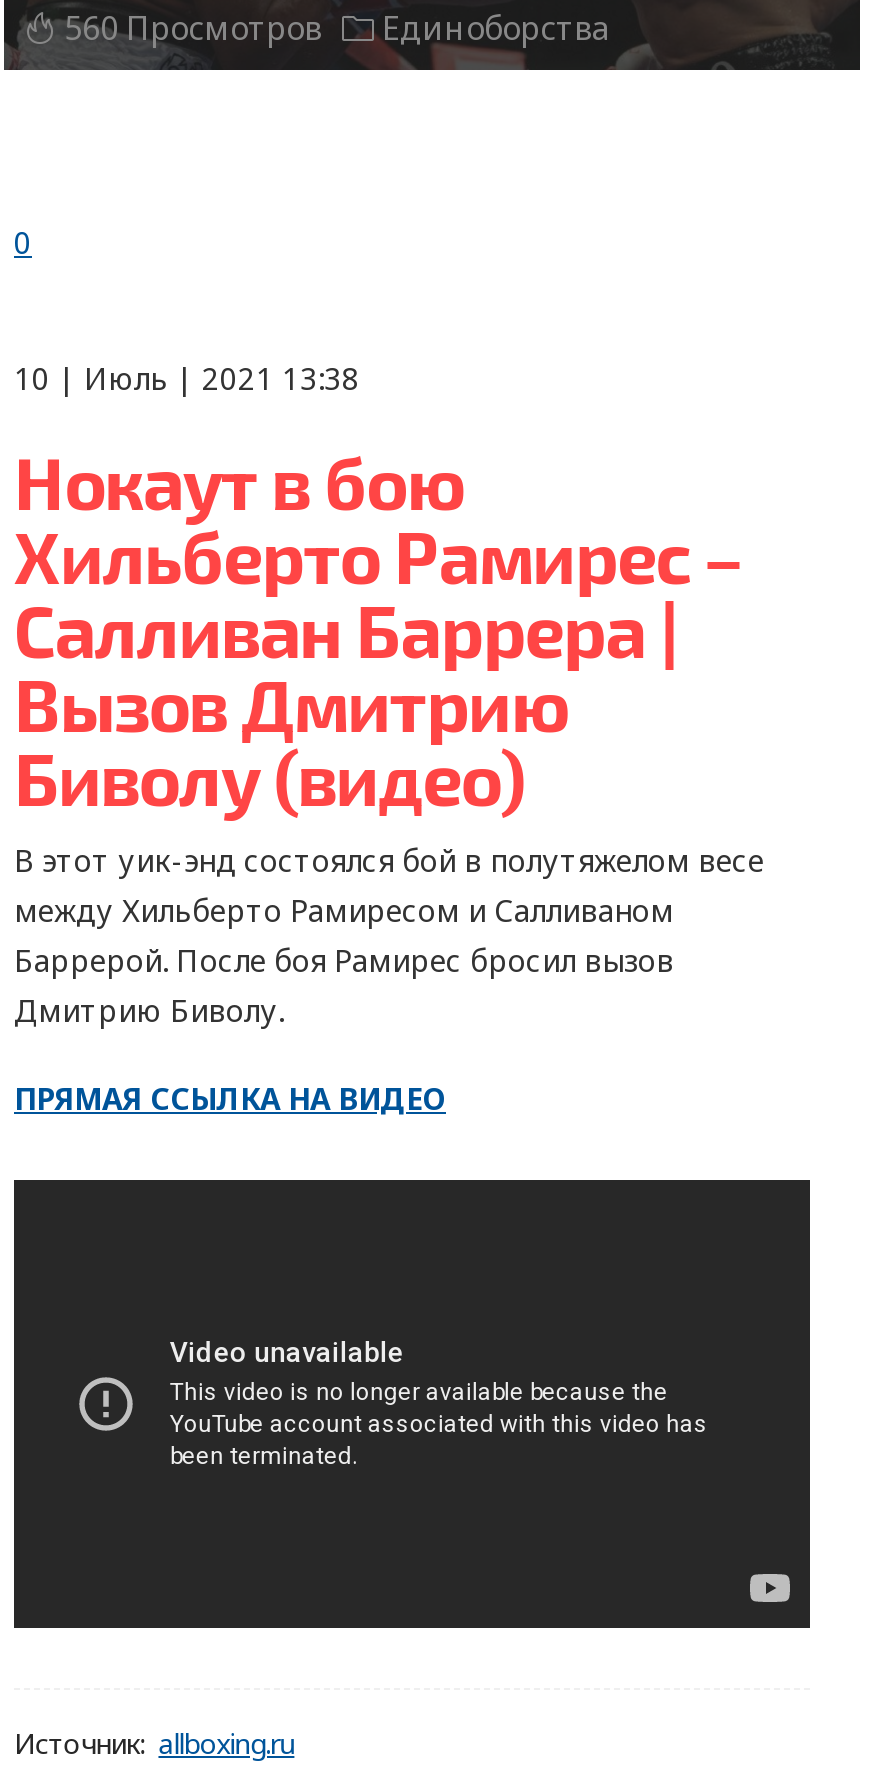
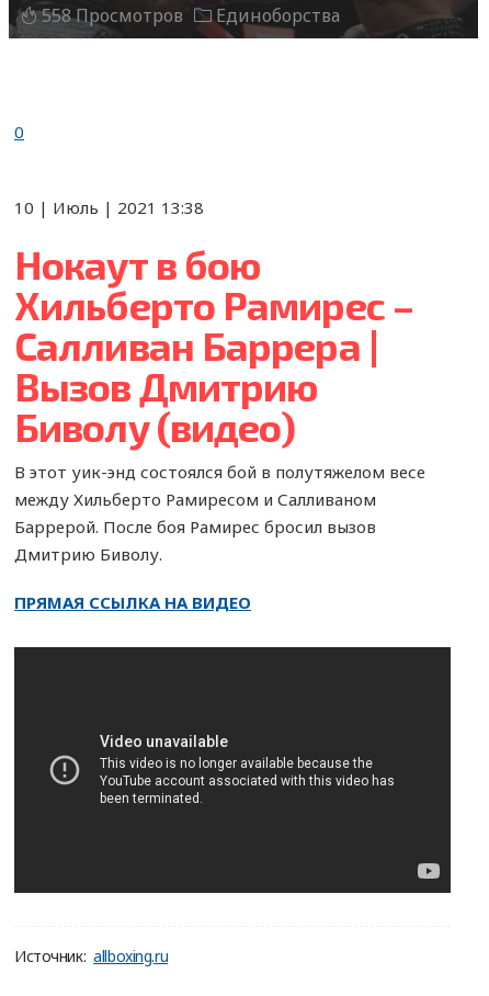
[64,6,608,50] 560 Просмотров Единоборства -> [42,3,340,27] 558 Просмотров Единоборства

